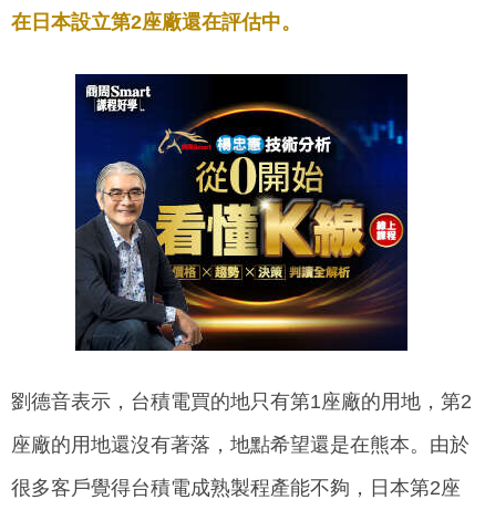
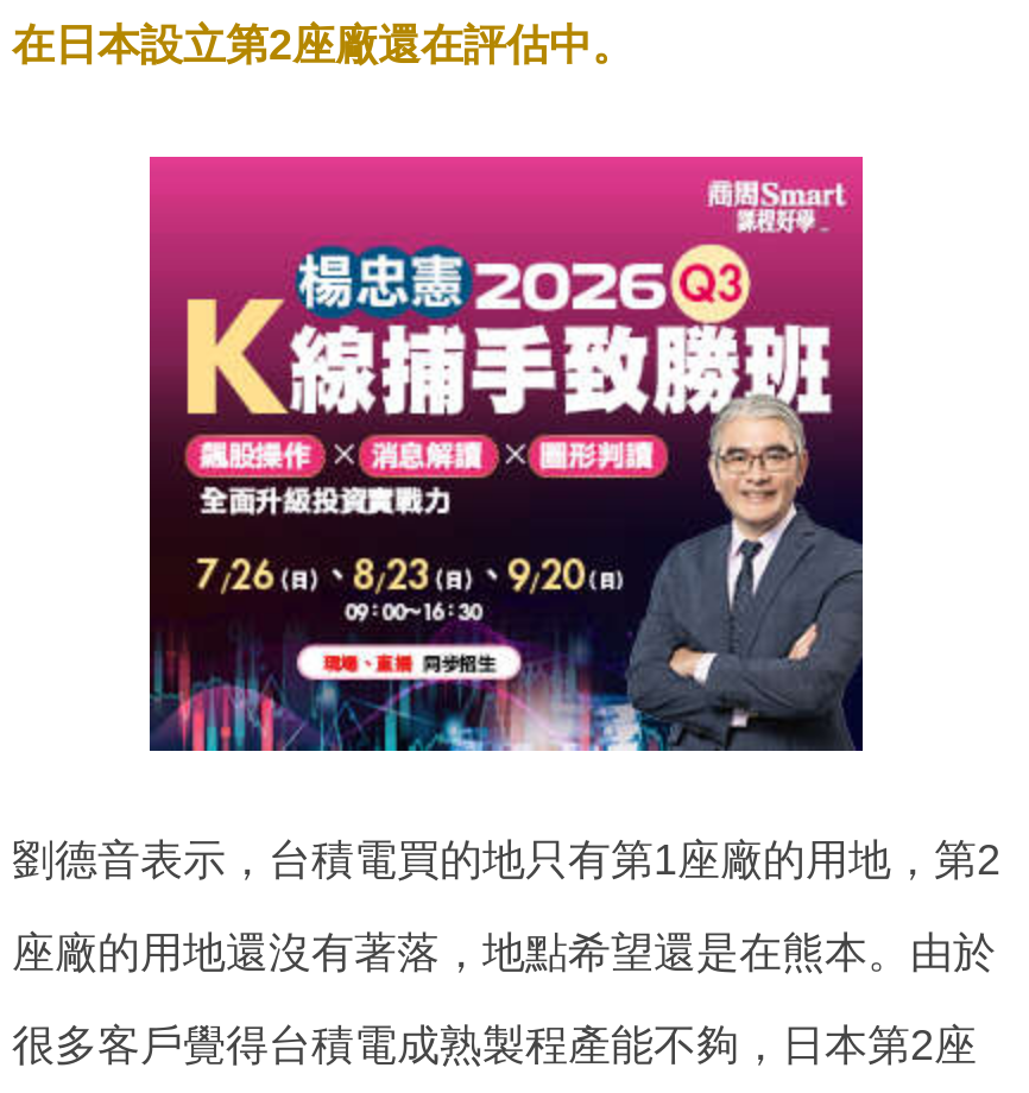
[74,73,409,352] [image] -> [147,154,865,753] [image]

